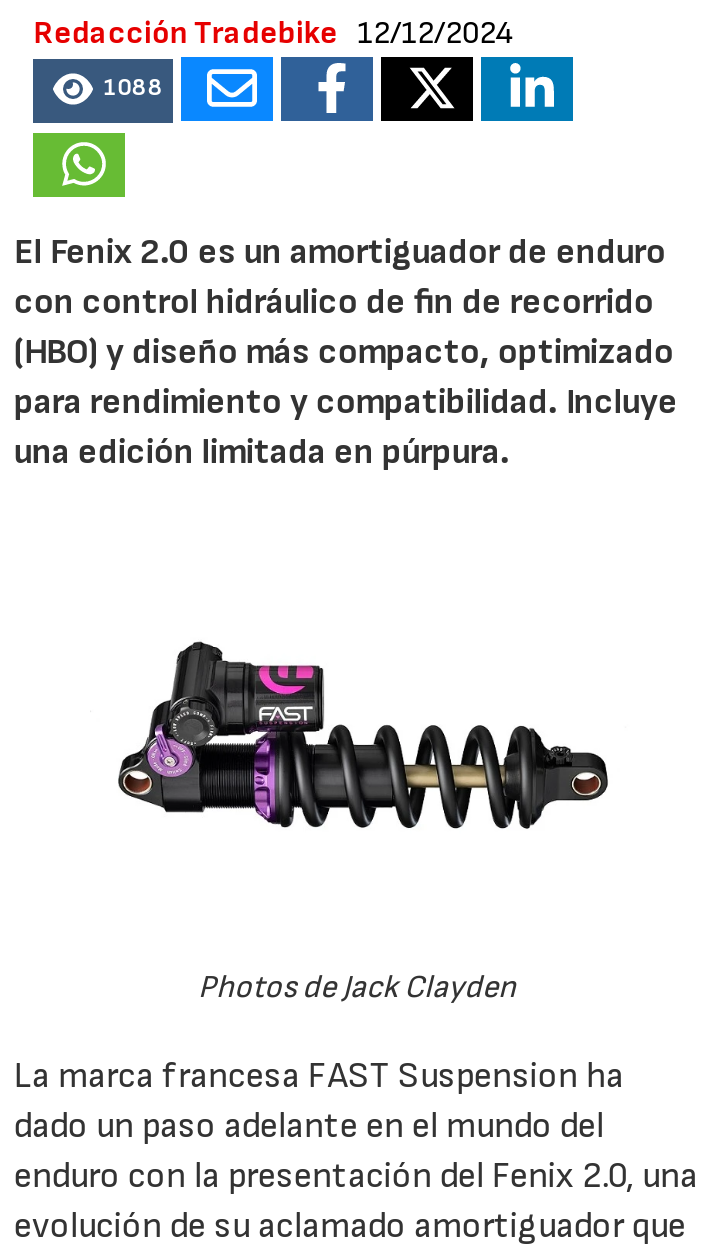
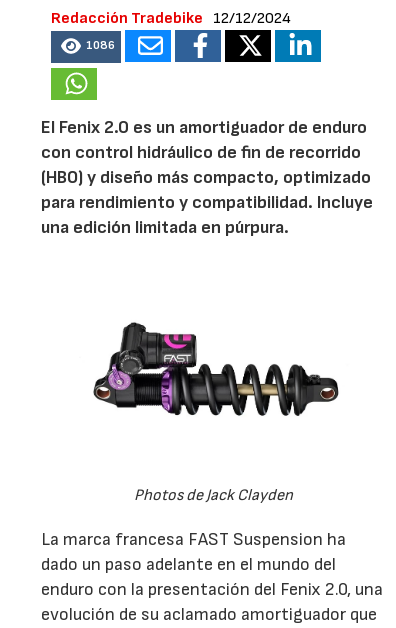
[104,73,164,103] 1088 -> [86,38,115,53] 1086

